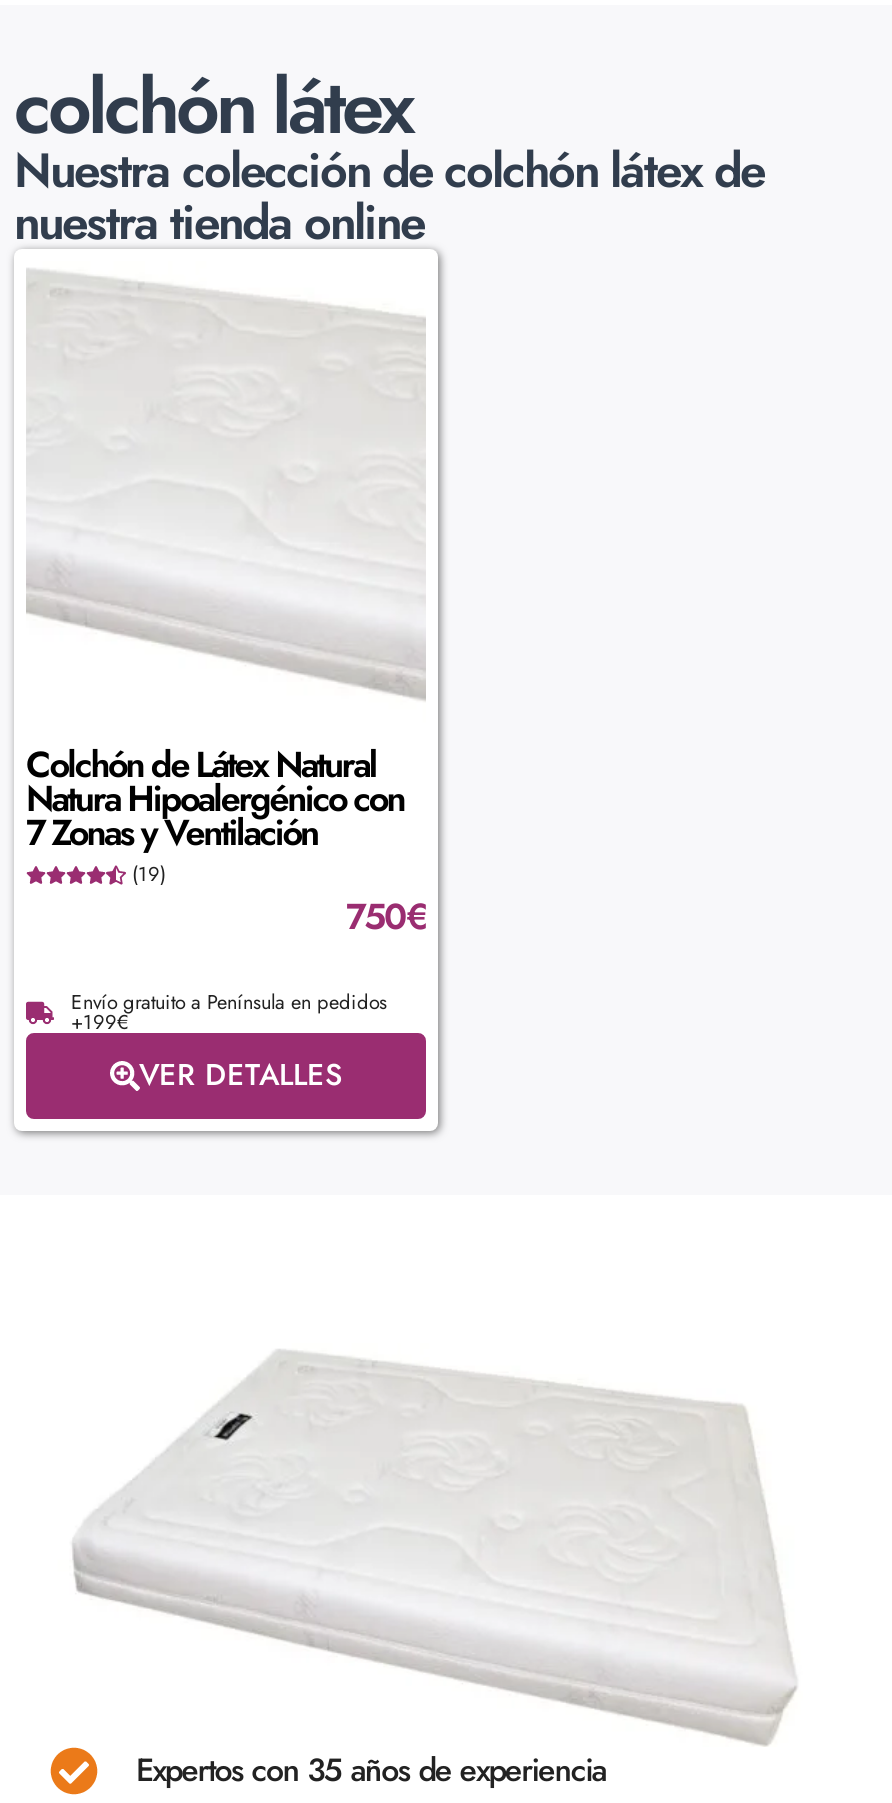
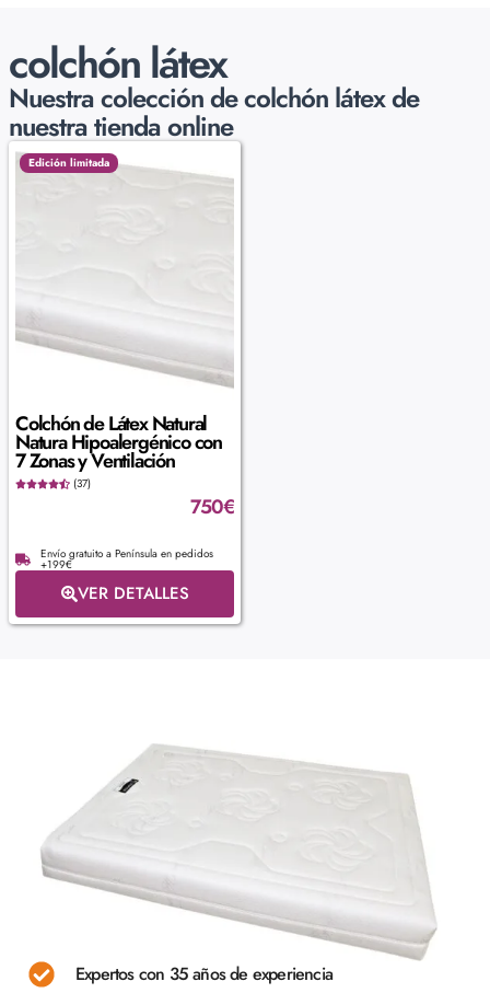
none -> [28,154,109,171] Edición limitada
[126,859,166,889] (19) -> [70,475,91,492] (37)

